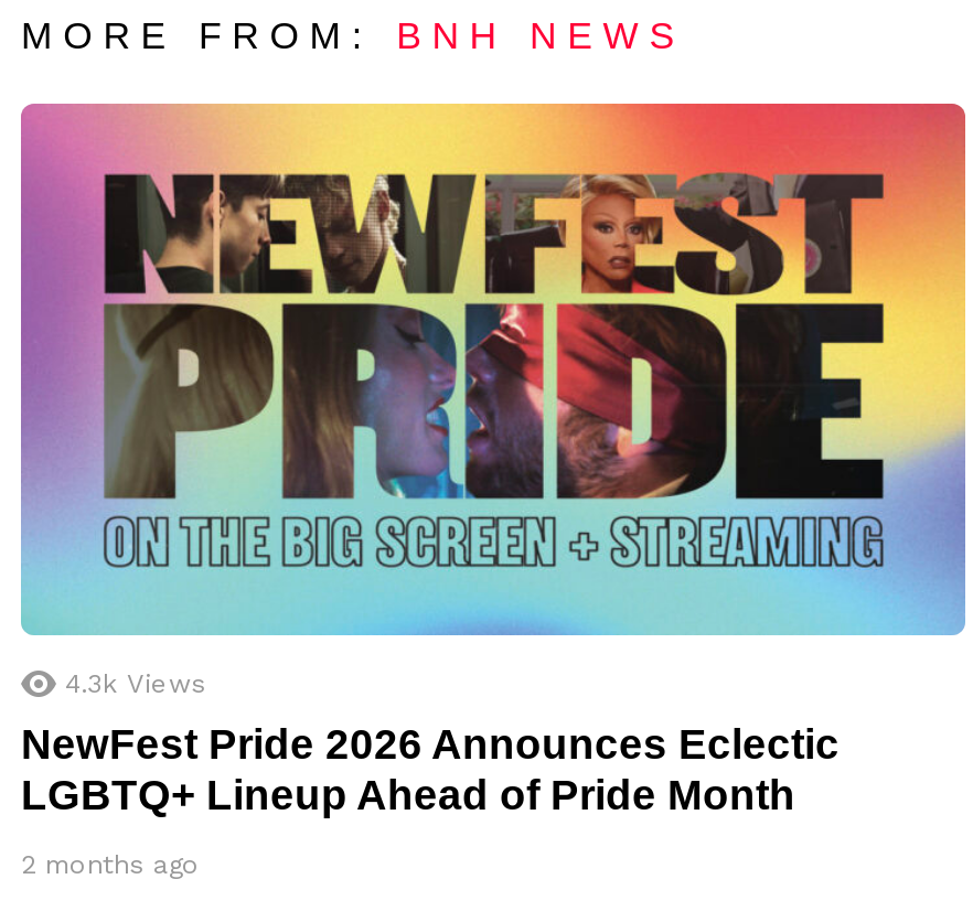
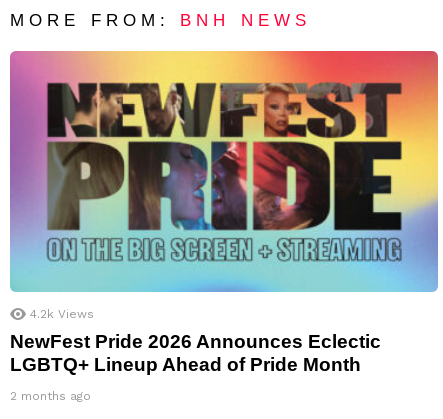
[65,668,206,699] 4.3k Views -> [30,307,94,321] 4.2k Views

